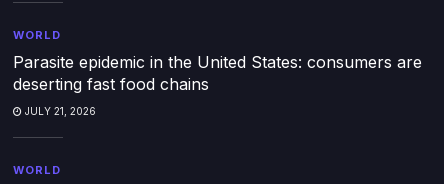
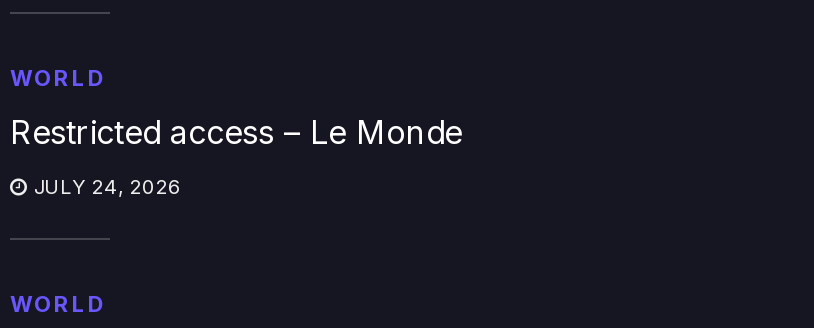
[13,52,422,94] Parasite epidemic in the United States: consumers are | deserting fast food chains -> [10,112,462,152] Restricted access – Le Monde
[22,105,96,117] JULY 21, 2026 -> [28,174,182,198] JULY 24, 2026

